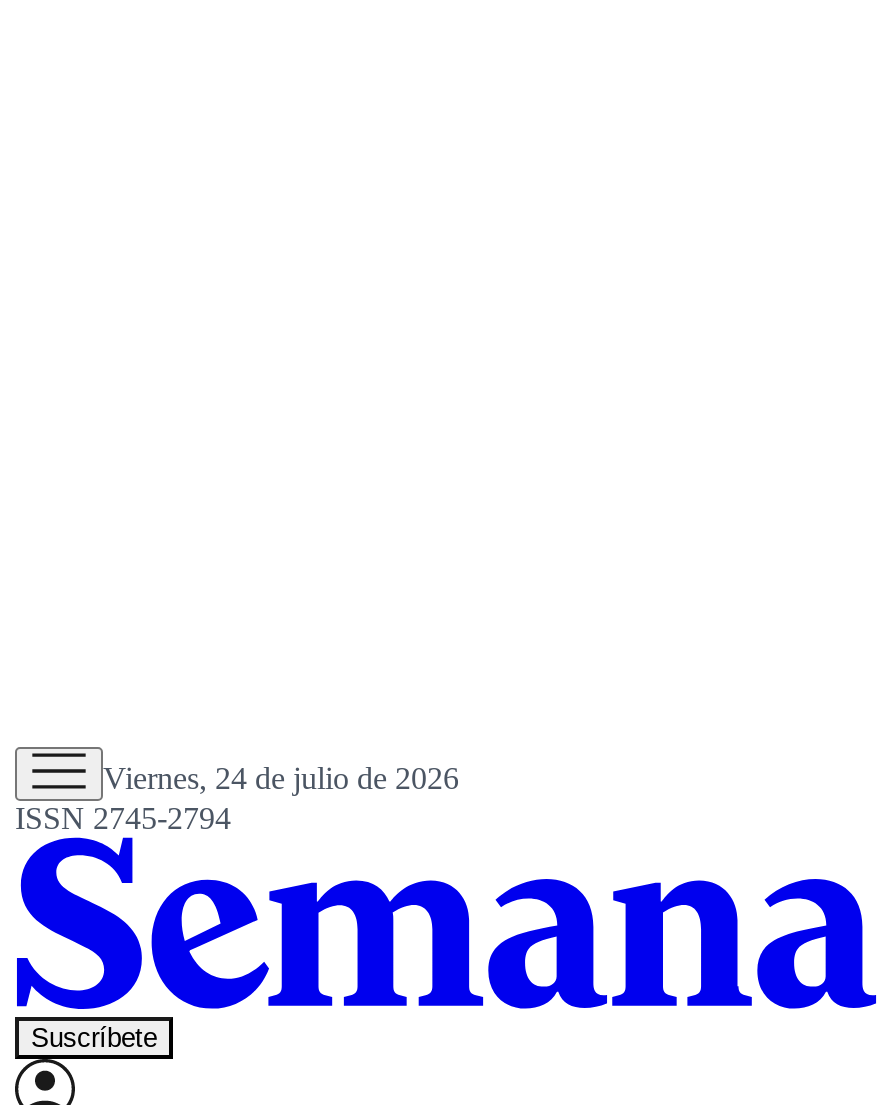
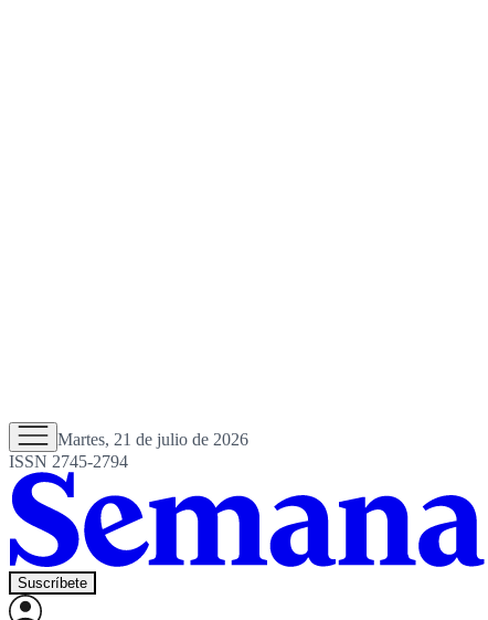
[103,761,459,795] Viernes, 24 de julio de 2026 -> [57,430,248,449] Martes, 21 de julio de 2026

